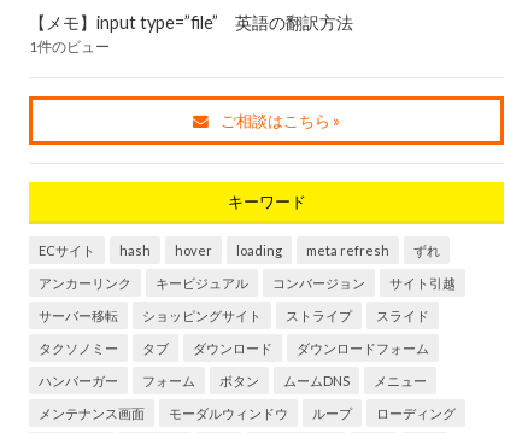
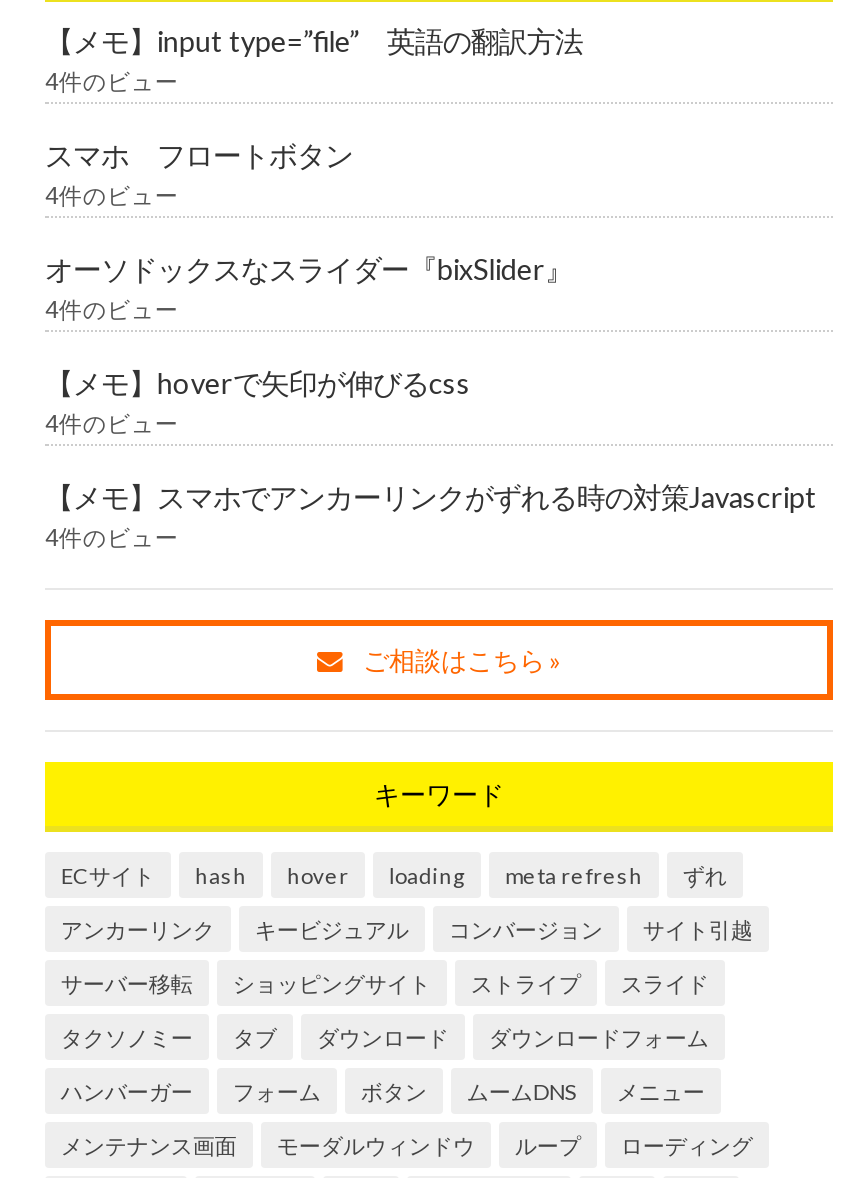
[29,38,110,54] 1件のビュー -> [45,67,817,549] 4件のビュー | スマホ フロートボタン | 4件のビュー | オーソドックスなスライダー『bixSlider』 | 4件のビュー | 【メモ】hoverで矢印が伸びるcss | 4件のビュー | 【メモ】スマホでアンカーリンクがずれる時の対策Javascript | 4件のビュー

